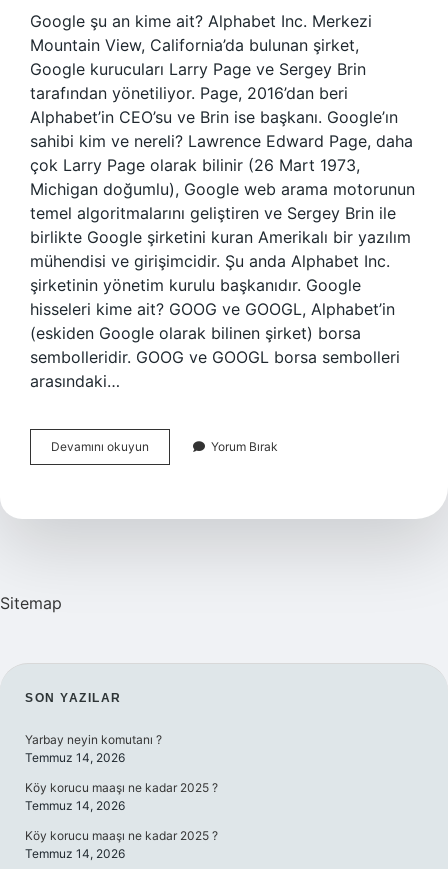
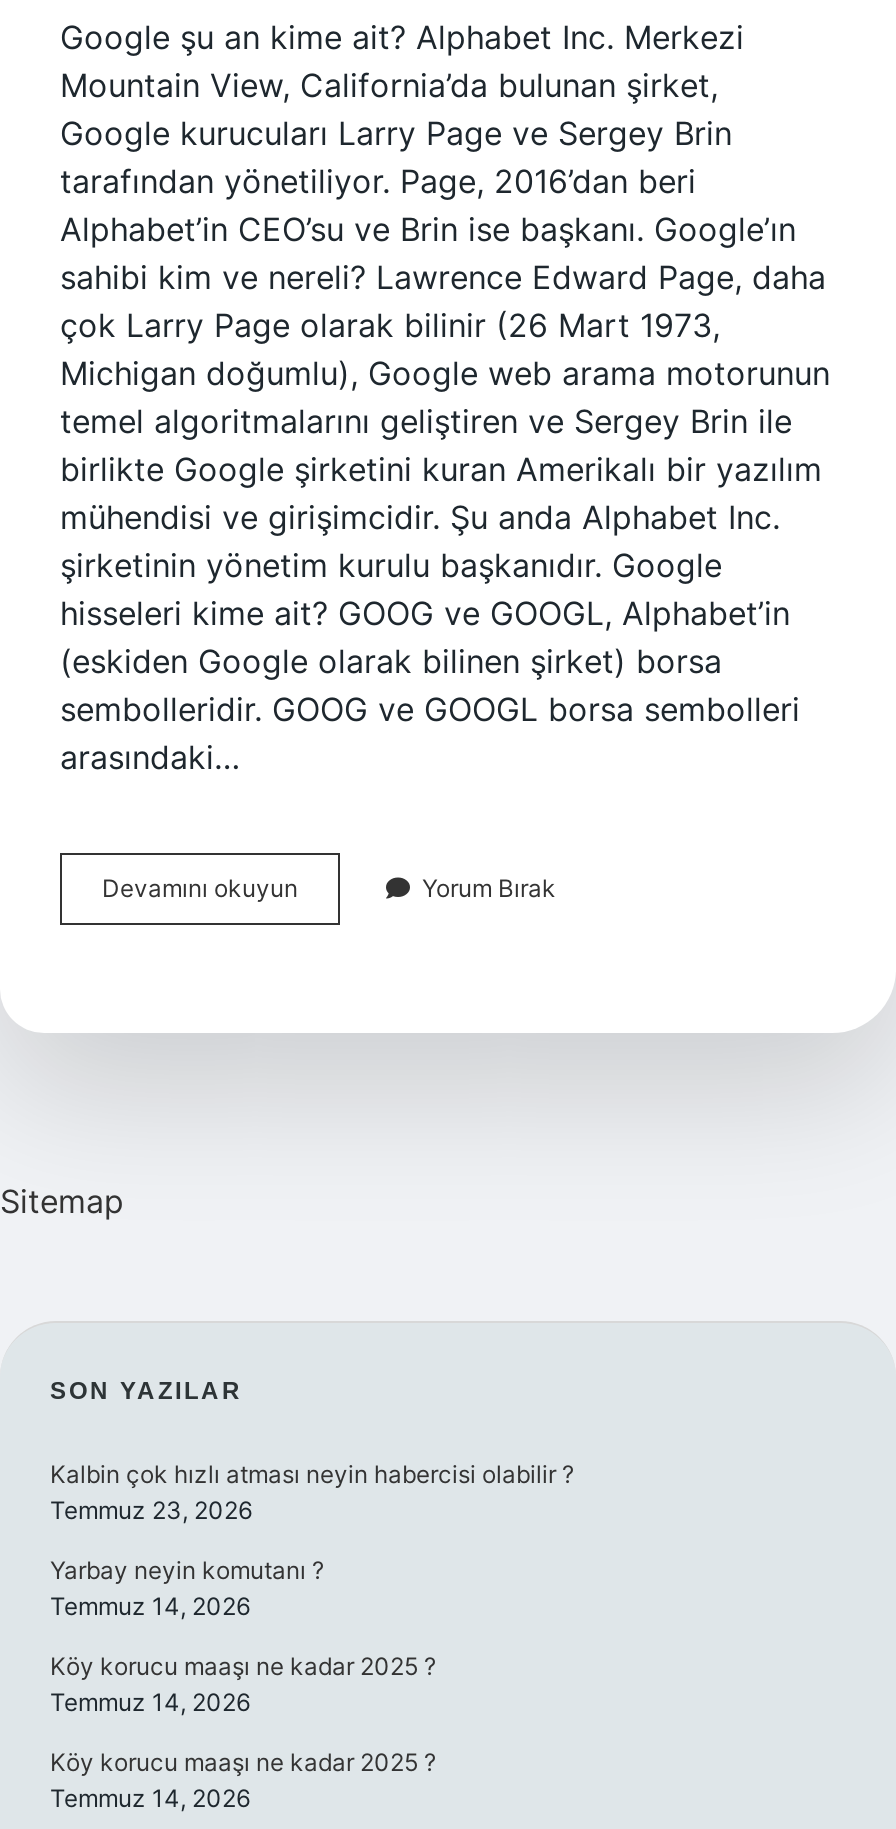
none -> [50,1459,574,1525] Kalbin çok hızlı atması neyin habercisi olabilir ? | Temmuz 23, 2026

